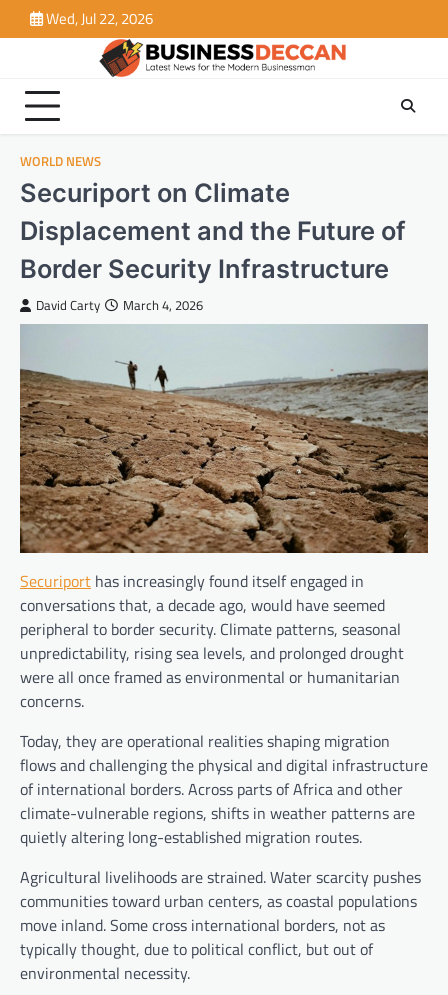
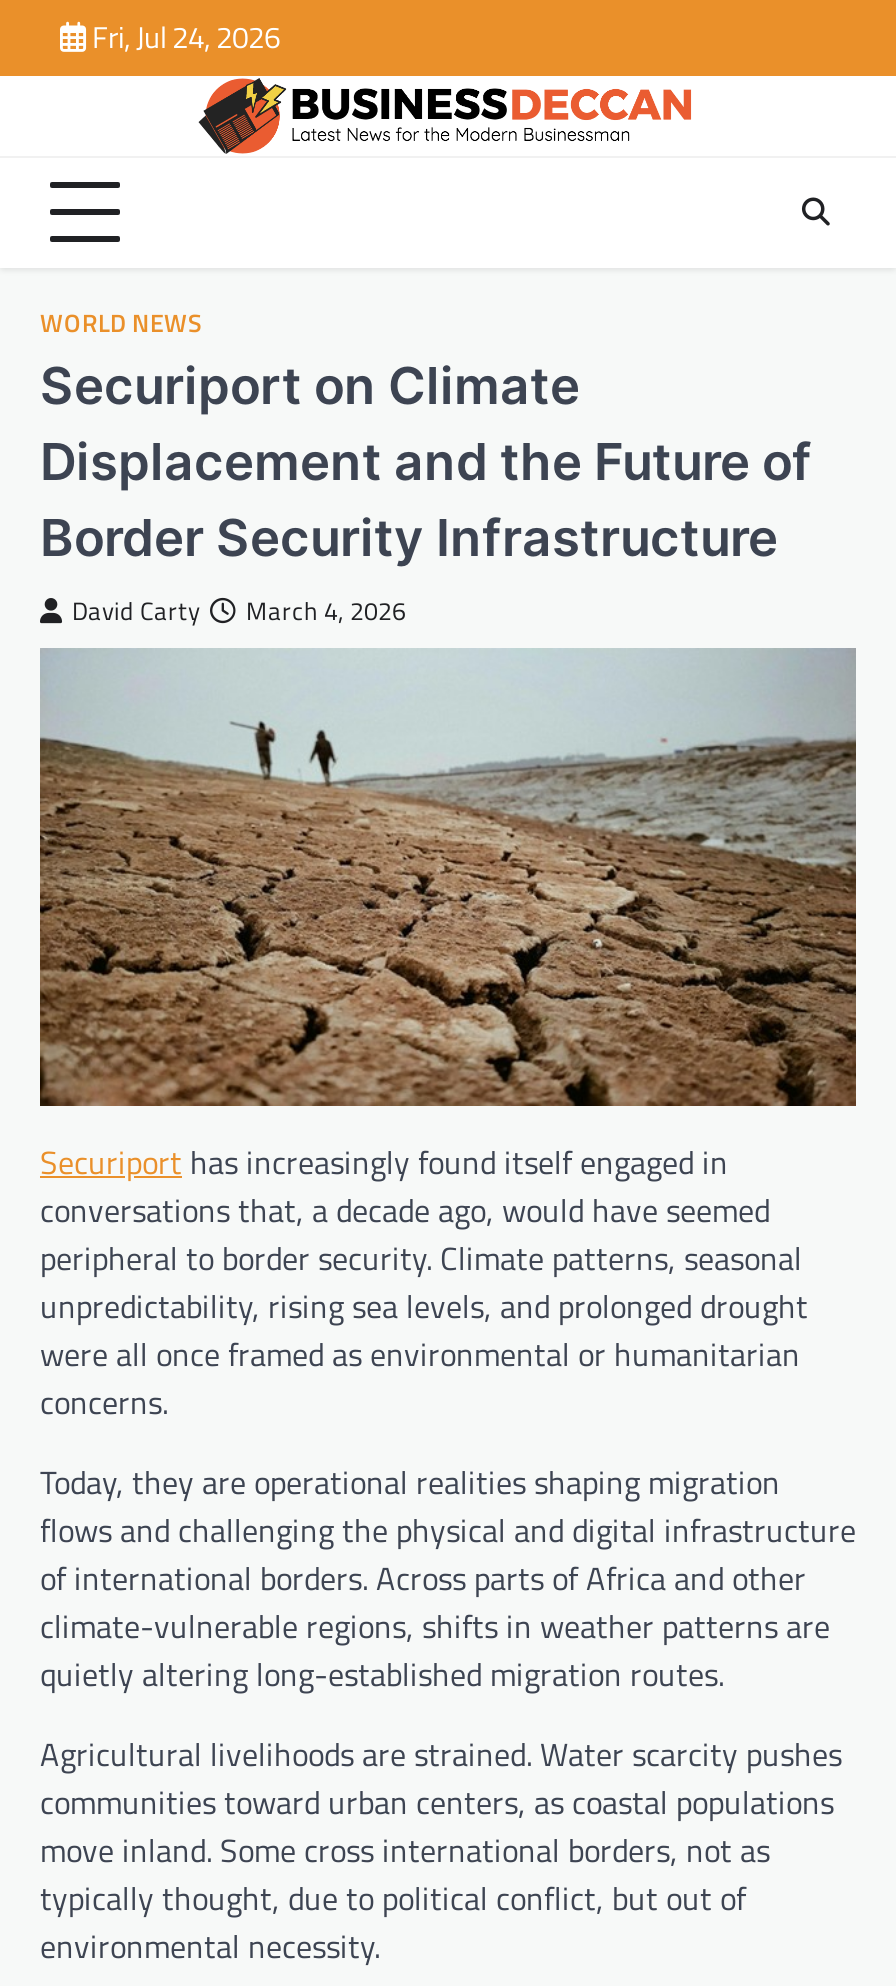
[46,7,153,30] Wed, Jul 22, 2026 -> [92,14,280,60] Fri, Jul 24, 2026

